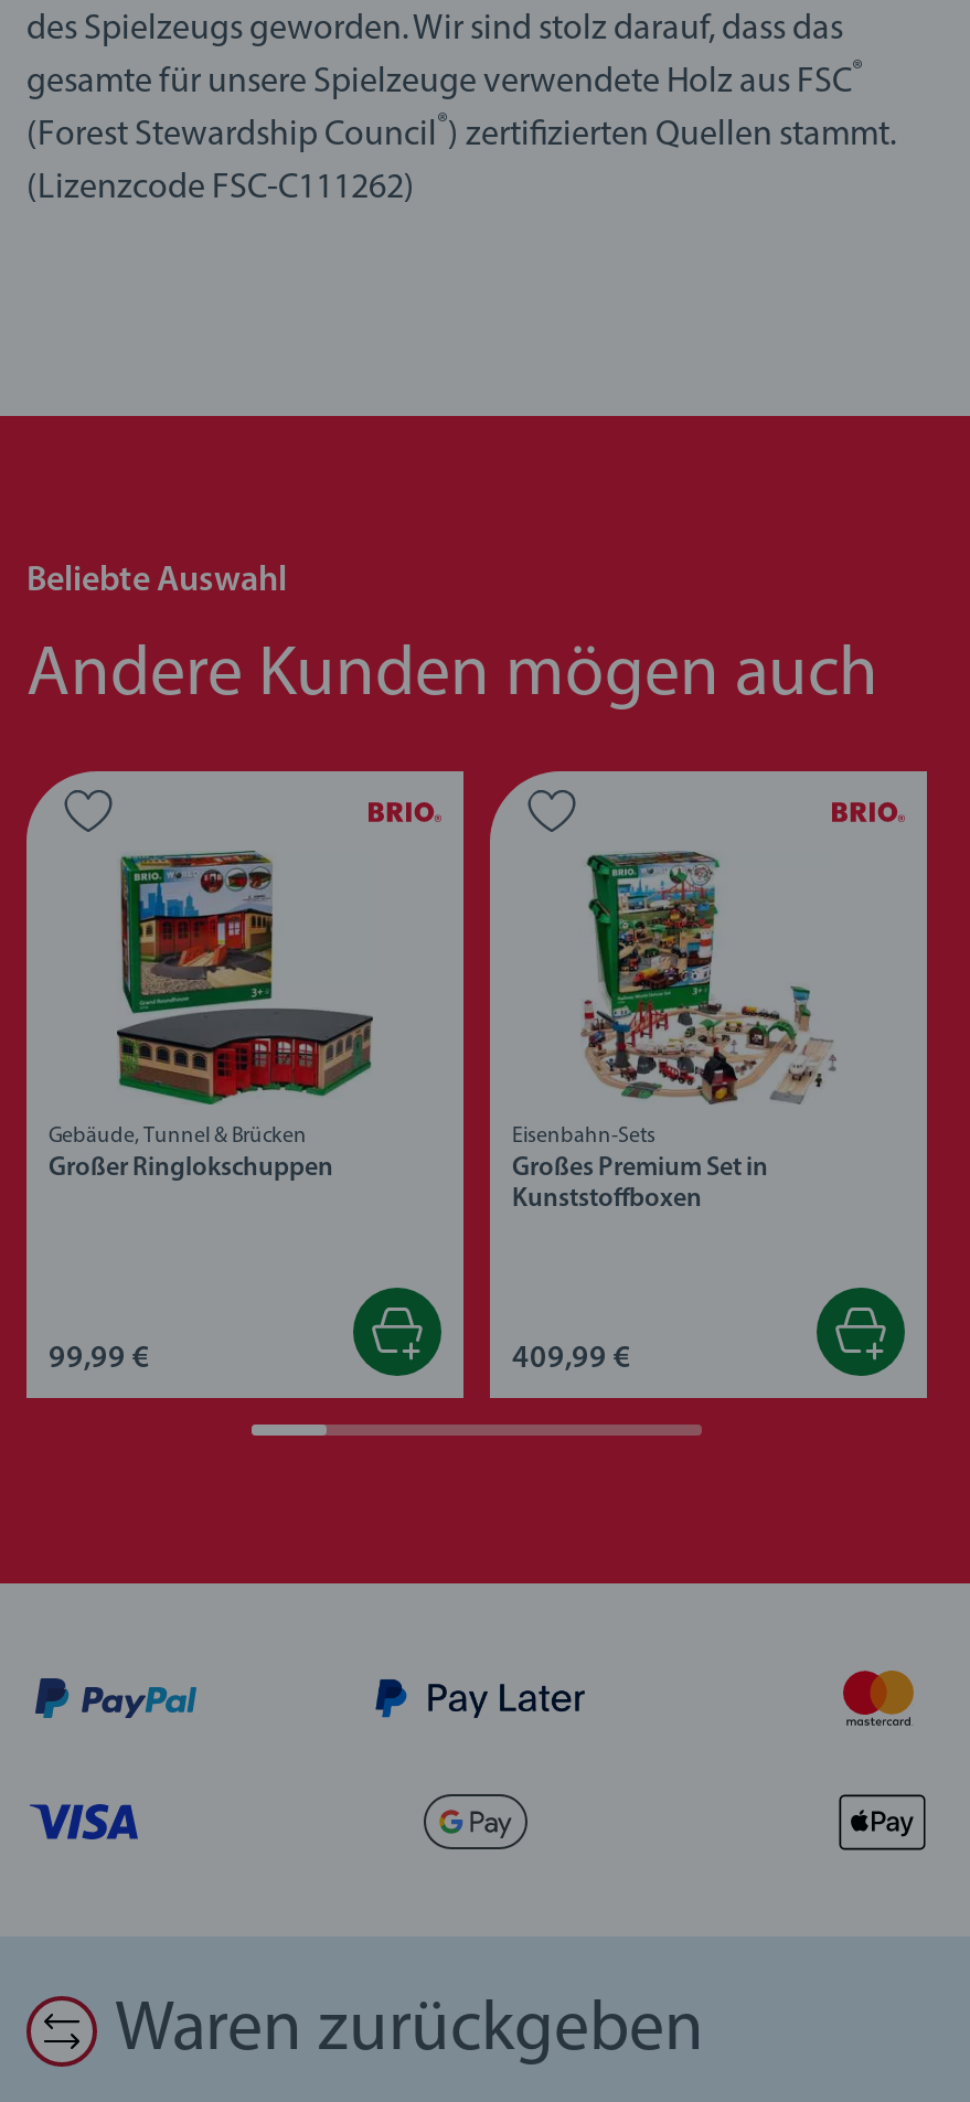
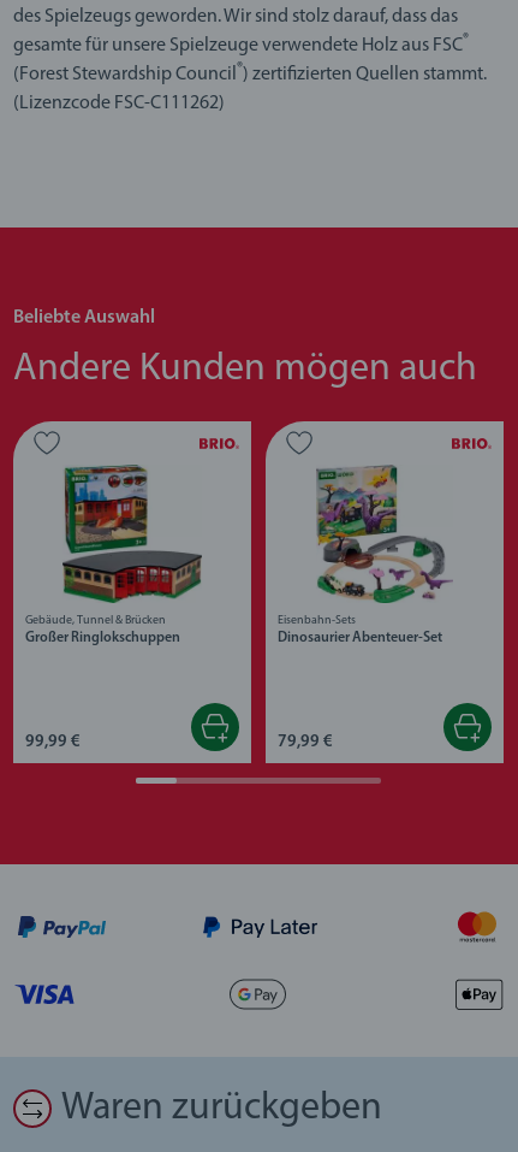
[512,851,836,1213] [image] | Großes Premium Set in | Kunststoffboxen -> [278,465,453,645] [image] | Dinosaurier Abenteuer-Set
[512,1343,631,1376] 409,99 € -> [278,733,333,751] 79,99 €

